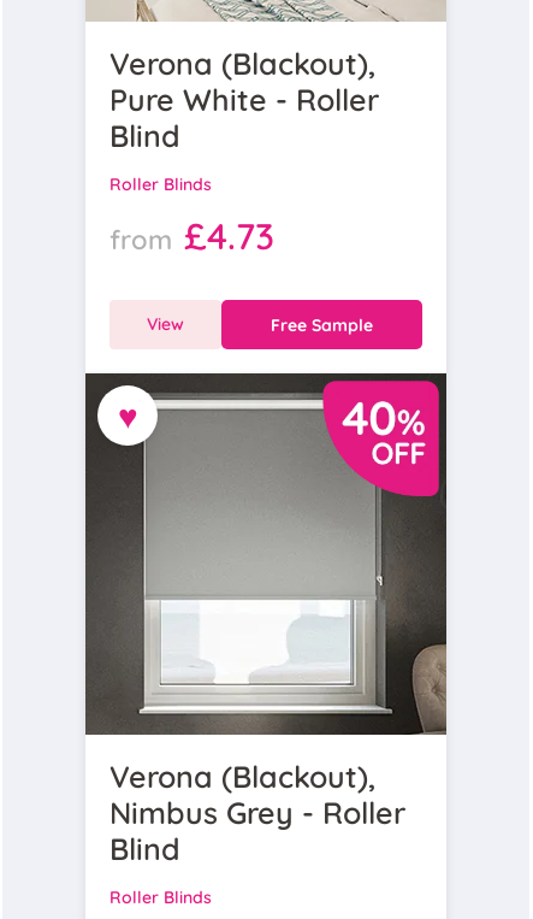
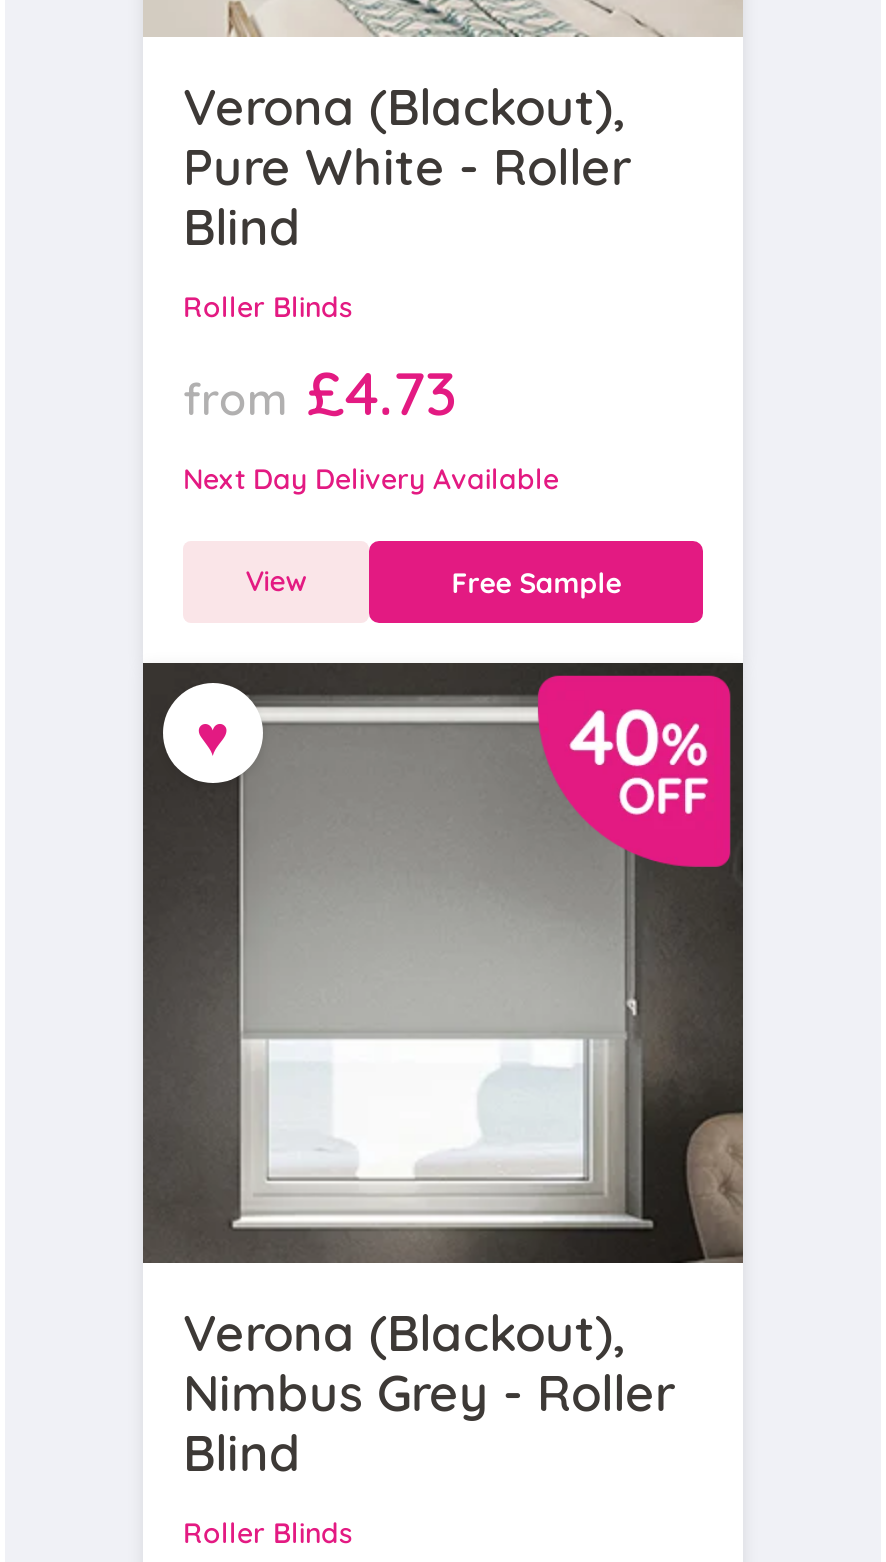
none -> [183,460,559,496] Next Day Delivery Available

